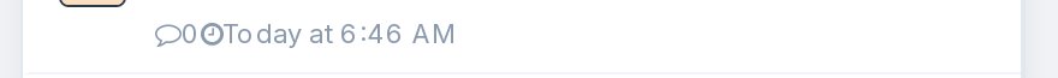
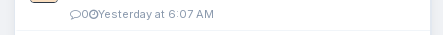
[222,17,456,50] Today at 6:46 AM -> [98,7,214,21] Yesterday at 6:07 AM

